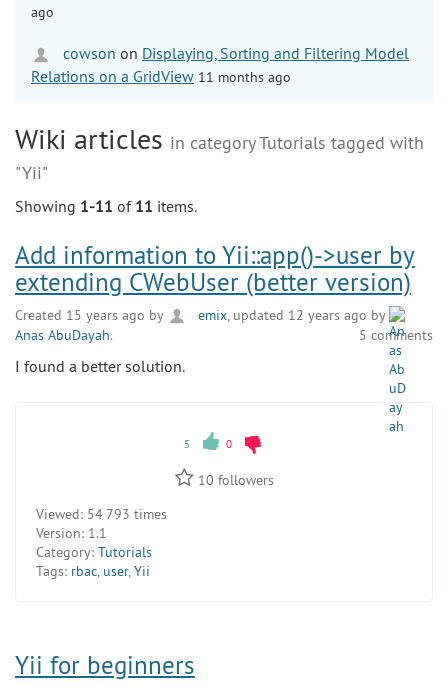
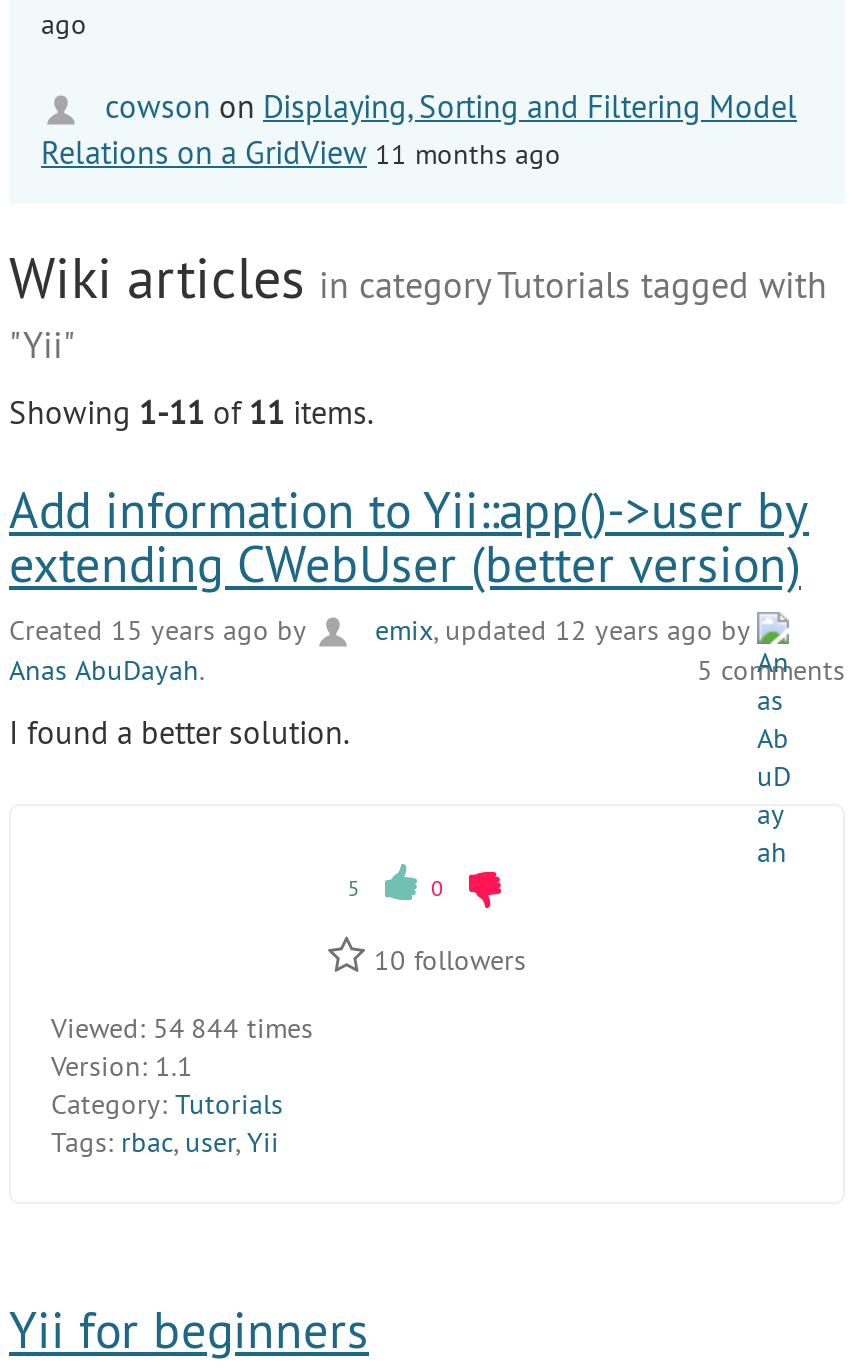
[36,505,167,523] Viewed: 54 793 times -> [51,1010,313,1046] Viewed: 54 844 times

